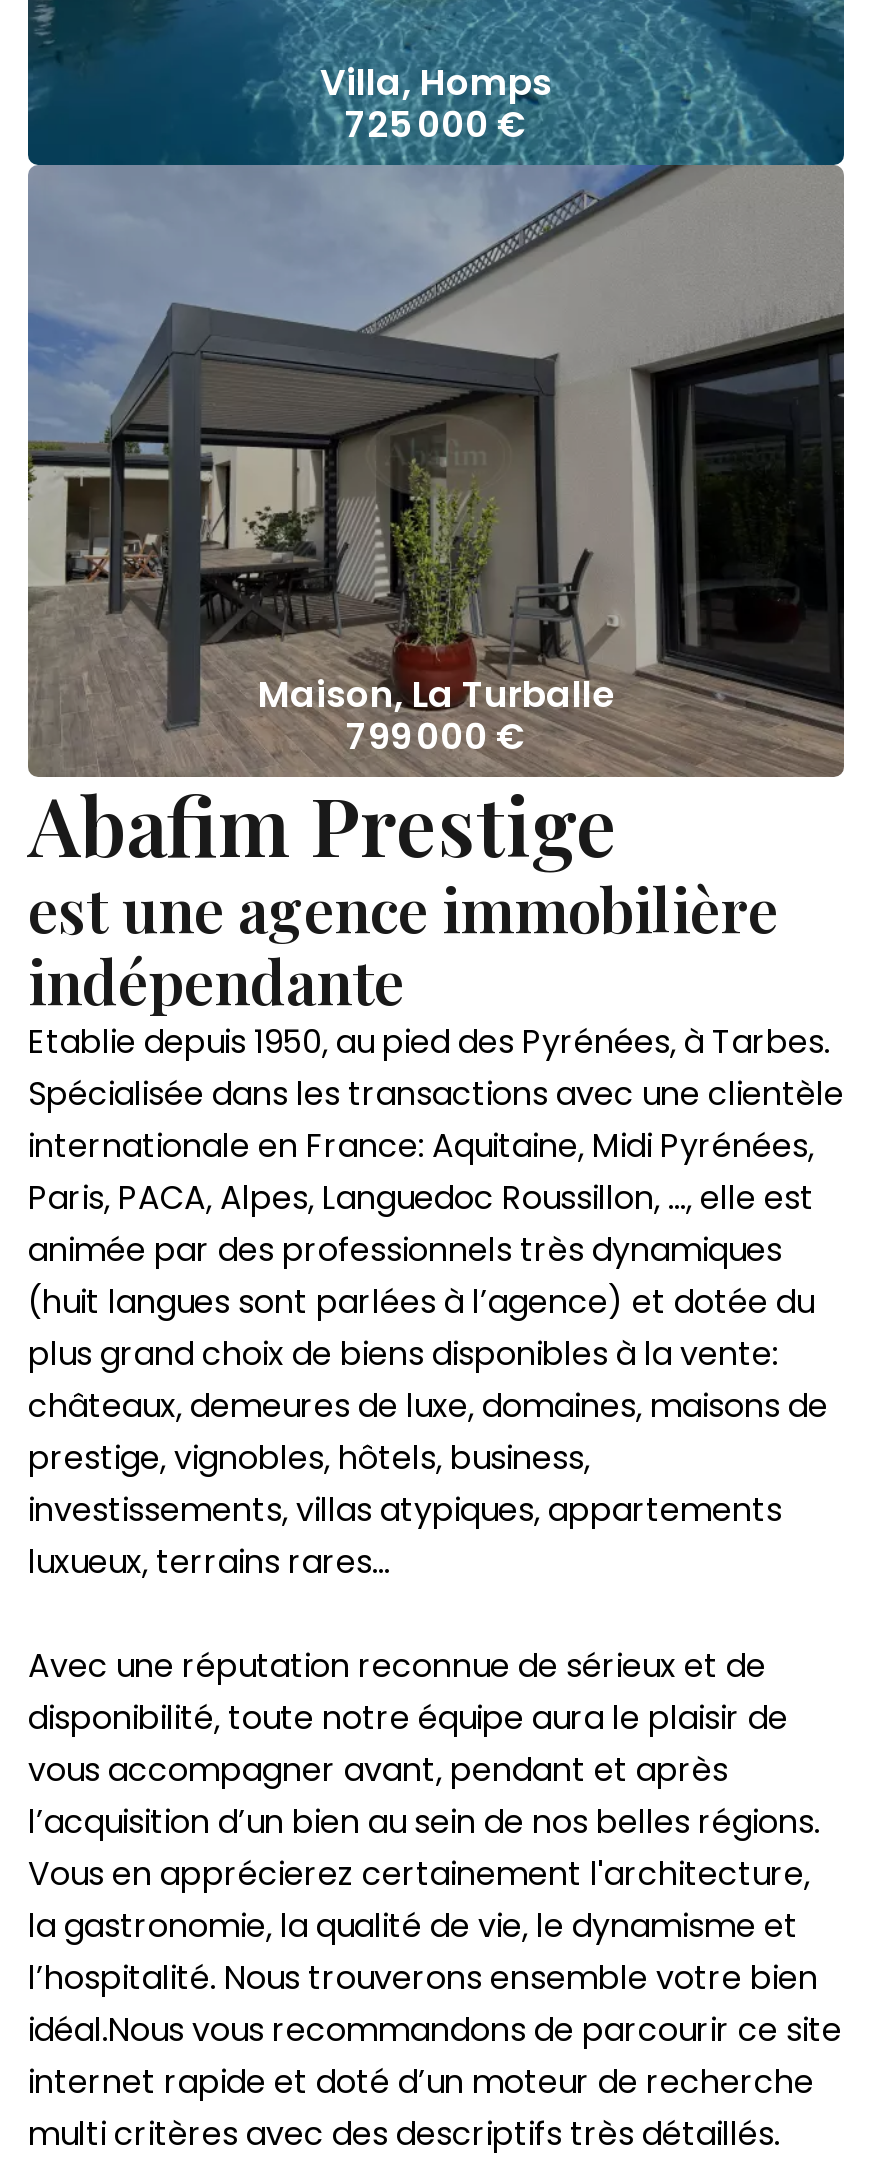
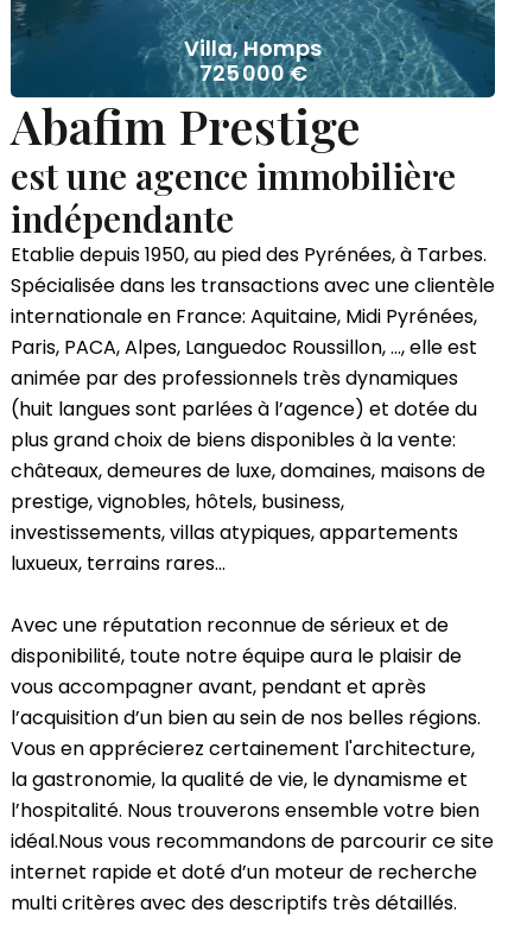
[26,158,846,778] [image] | Maison, La Turballe | 799 000 € -> none

